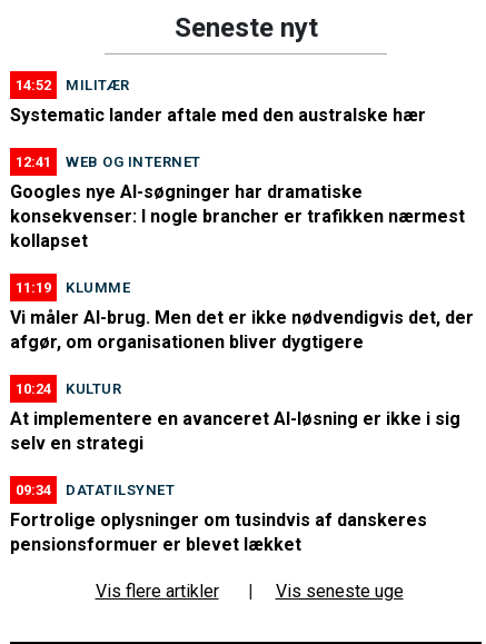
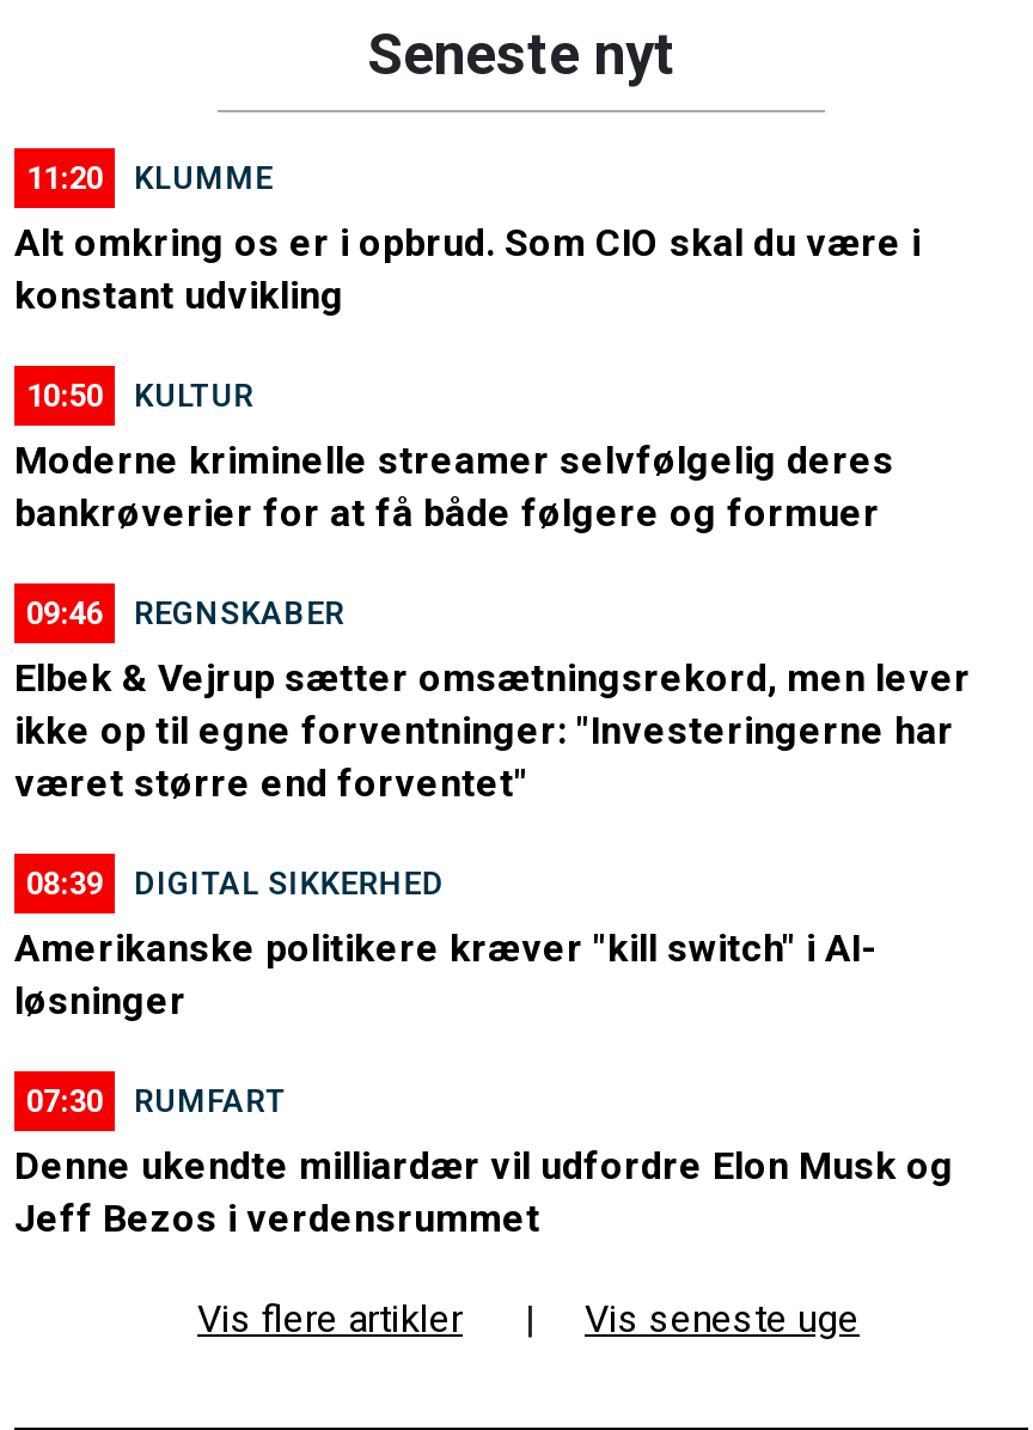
[10,77,465,296] 14:52 | MILITÆR | Systematic lander aftale med den australske hær | 12:41 | WEB OG INTERNET | Googles nye AI-søgninger har dramatiske | konsekvenser: I nogle brancher er trafikken nærmest | kollapset | 11:19 -> [26,159,103,195] 11:20
moved [66,279,130,296] -> [134,159,273,195]: KLUMME
[10,307,474,353] Vi måler AI-brug. Men det er ikke nødvendigvis det, der | afgør, om organisationen bliver dygtigere -> [14,219,921,317] Alt omkring os er i opbrud. Som CIO skal du være i | konstant udvikling
[16,381,121,397] 10:24 KULTUR -> [26,377,254,413] 10:50 KULTUR
moved [66,381,121,397] -> [134,377,254,413]: KULTUR
[10,408,460,555] At implementere en avanceret AI-løsning er ikke i sig | selv en strategi | 09:34 | DATATILSYNET | Fortrolige oplysninger om tusindvis af danskeres | pensionsformuer er blevet lækket -> [14,437,971,1240] Moderne kriminelle streamer selvfølgelig deres | bankrøverier for at få både følgere og formuer | 09:46 | REGNSKABER | Elbek & Vejrup sætter omsætningsrekord, men lever | ikke op til egne forventninger: "Investeringerne har | været større end forventet" | 08:39 | DIGITAL SIKKERHED | Amerikanske politikere kræver "kill switch" i AI- | løsninger | 07:30 | RUMFART | Denne ukendte milliardær vil udfordre Elon Musk og | Jeff Bezos i verdensrummet

